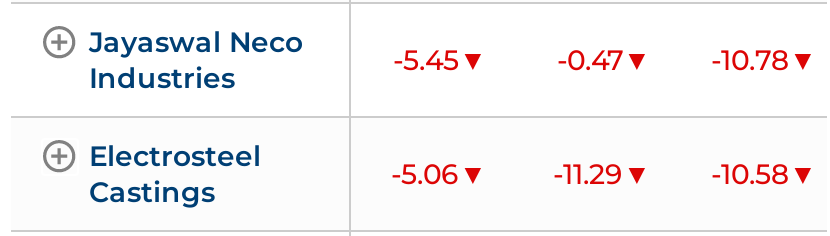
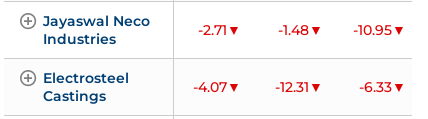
[393,42,459,78] -5.45 -> [198,21,227,39] -2.71
[557,42,623,78] -0.47 -> [278,21,309,39] -1.48
[711,42,789,78] -10.78 -> [353,21,392,39] -10.95
[391,156,459,192] -5.06 -> [193,78,227,96] -4.07
[553,156,623,192] -11.29 -> [275,78,309,96] -12.31
[711,156,789,192] -10.58 -> [359,78,392,96] -6.33

